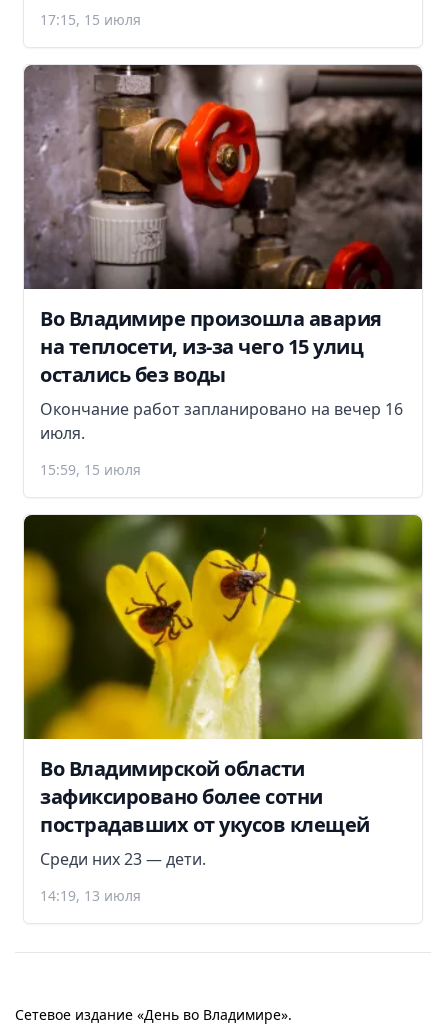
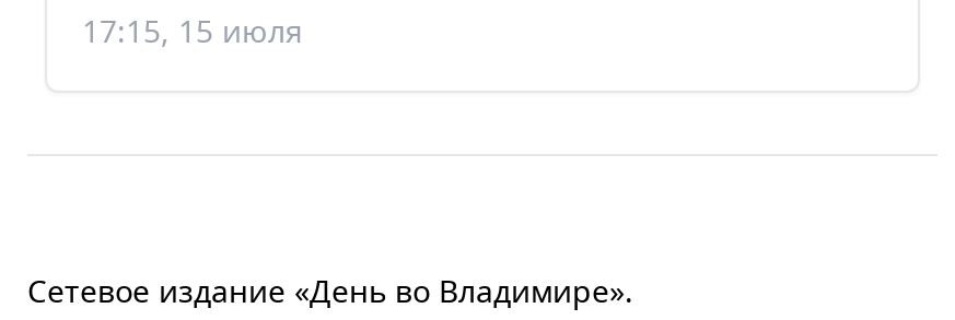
[23,64,423,479] [image] | Во Владимире произошла авария | на теплосети, из-за чего 15 улиц | остались без воды | Окончание работ запланировано на вечер 16 | июля. | 15:59, 15 июля -> none
[23,514,423,905] [image] | Во Владимирской области | зафиксировано более сотни | пострадавших от укусов клещей | Среди них 23 — дети. | 14:19, 13 июля -> none

